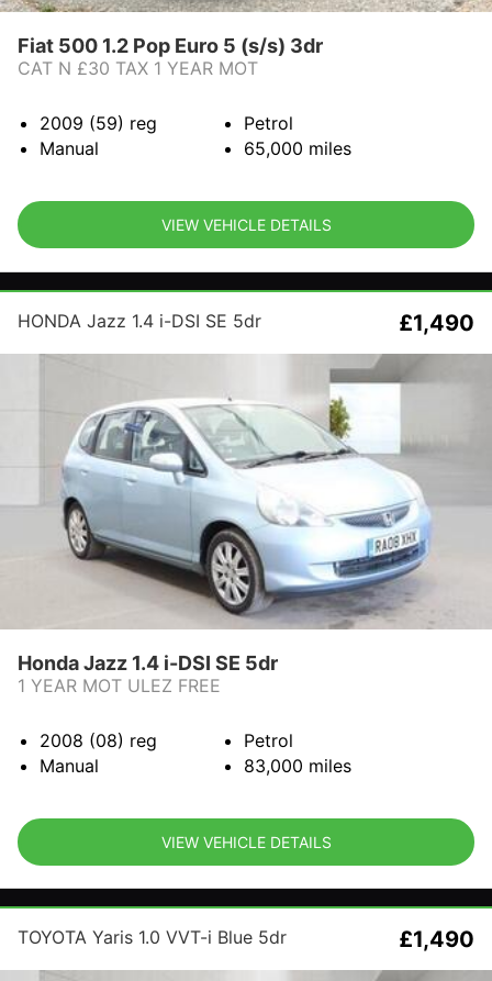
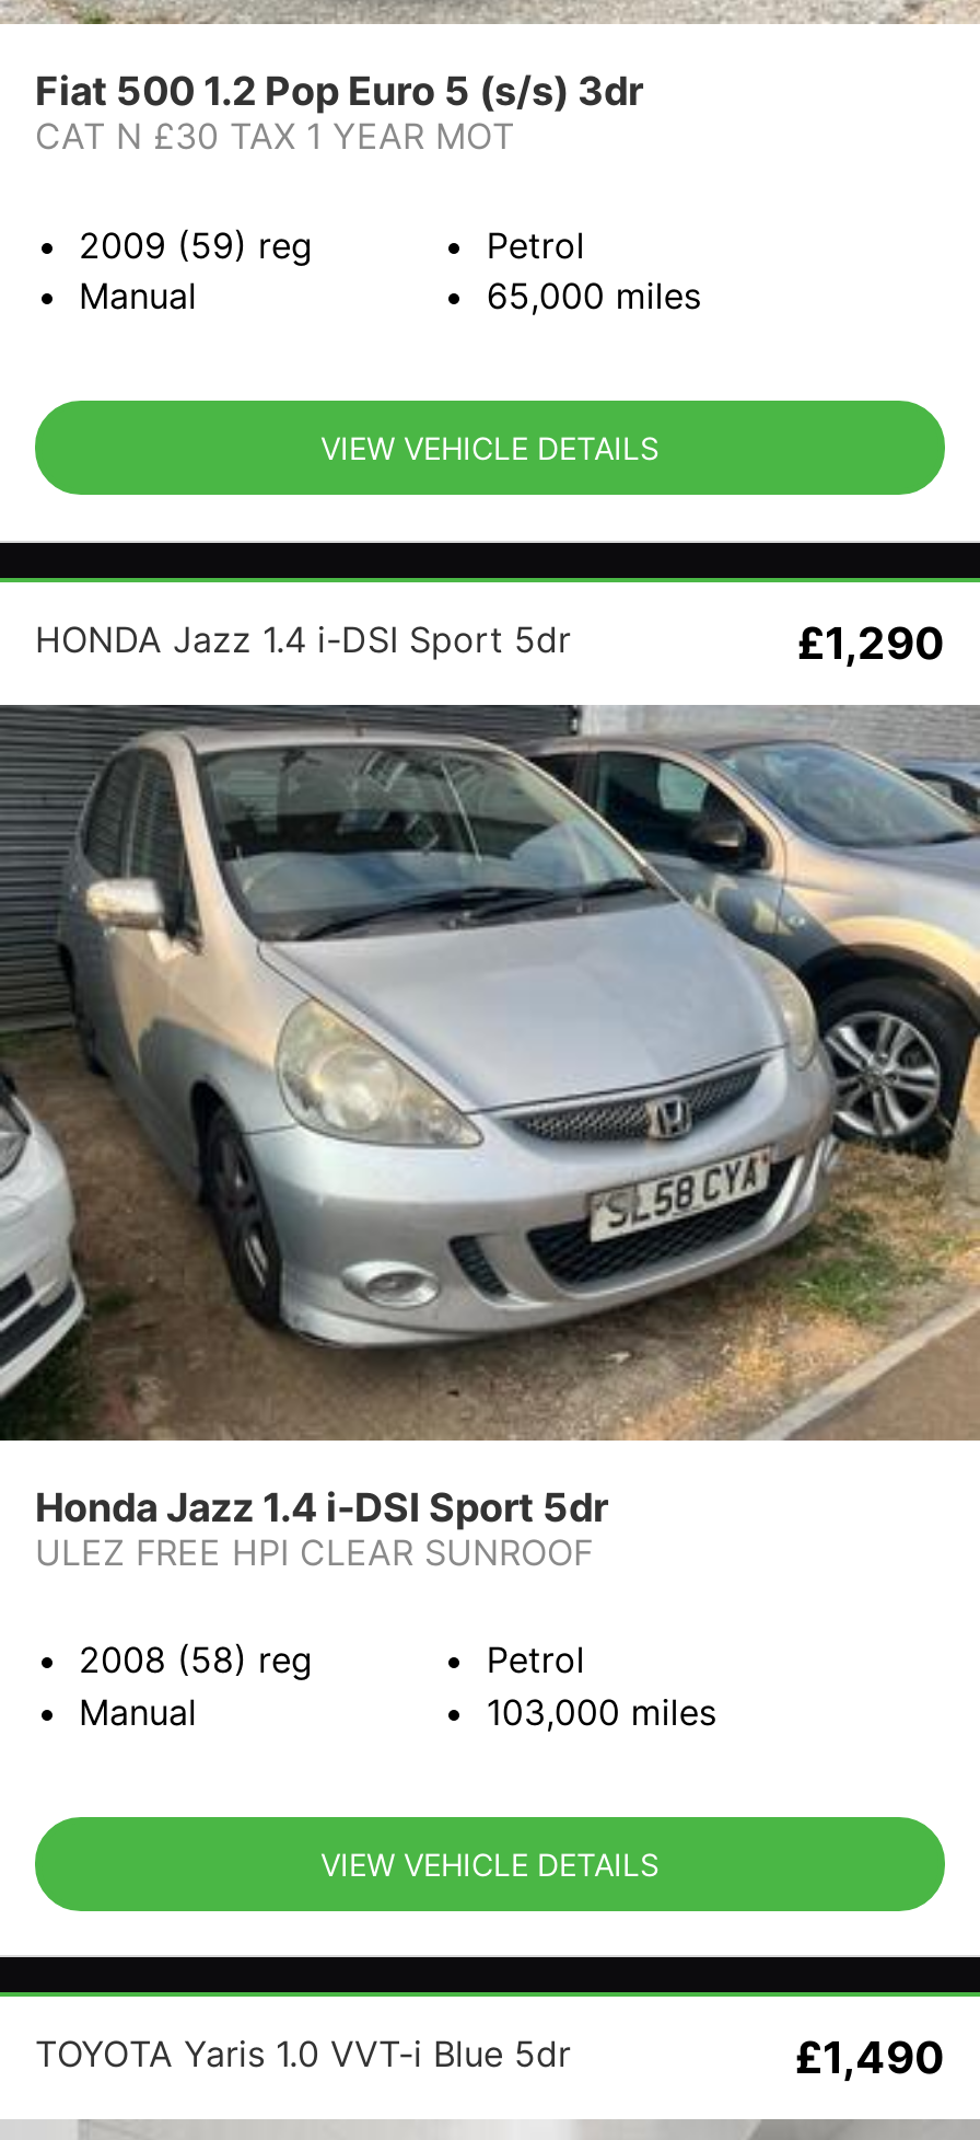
[18,309,474,336] HONDA Jazz 1.4 i-DSI SE 5dr | £1,490 -> [35,616,945,669] HONDA Jazz 1.4 i-DSI Sport 5dr | £1,290
[3,354,489,697] [image] | Honda Jazz 1.4 i-DSI SE 5dr | 1 YEAR MOT ULEZ FREE -> [7,703,973,1573] [image] | Honda Jazz 1.4 i-DSI Sport 5dr | ULEZ FREE HPI CLEAR SUNROOF
[40,729,157,751] 2008 (08) reg -> [79,1638,313,1682] 2008 (58) reg
[244,755,352,777] 83,000 miles -> [486,1689,716,1733] 103,000 miles

